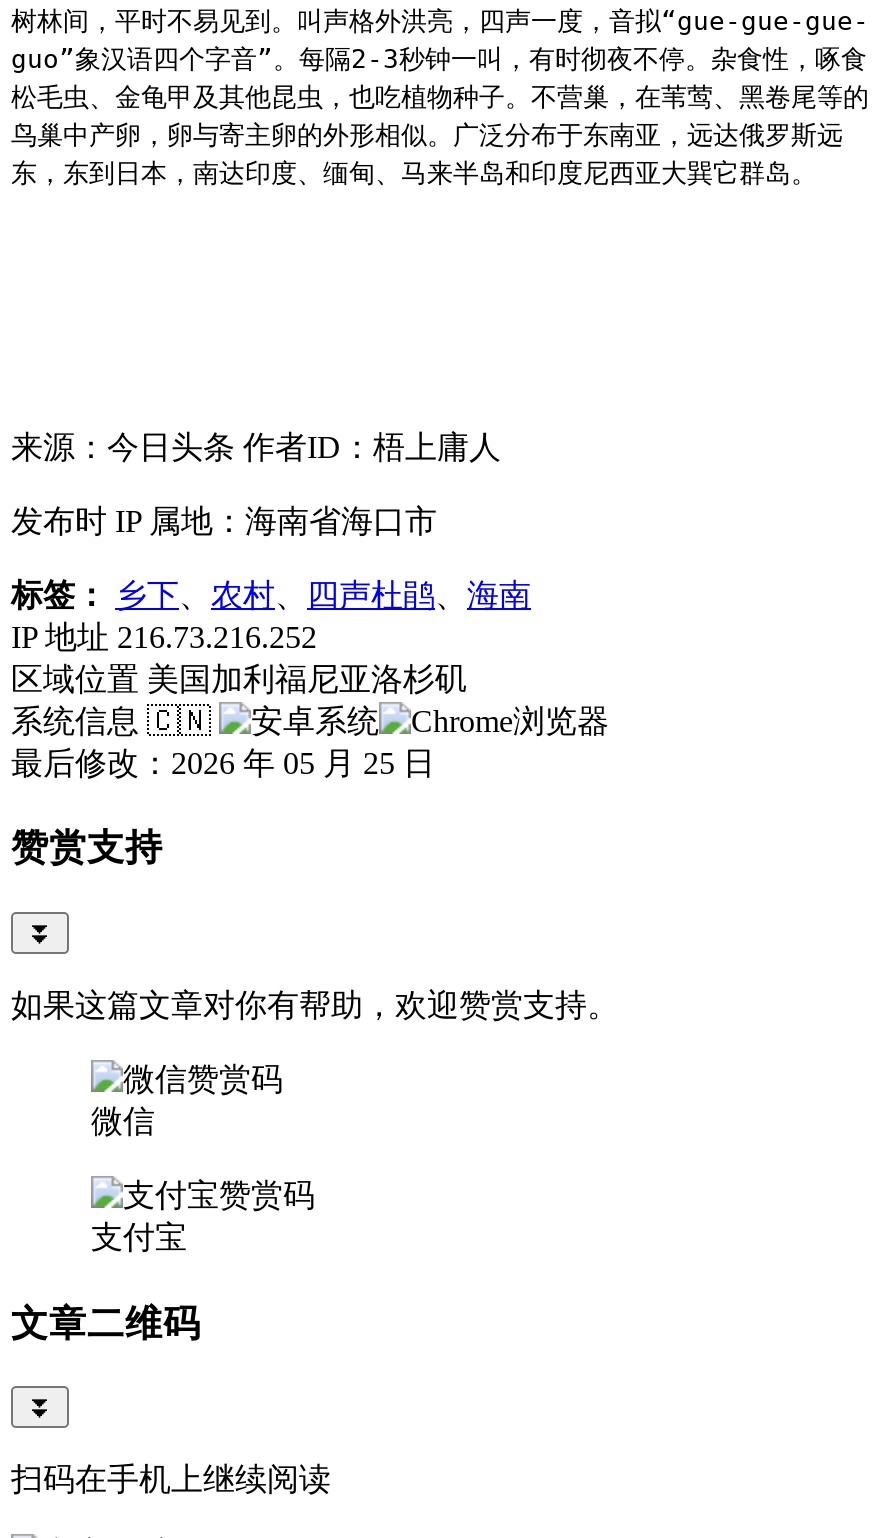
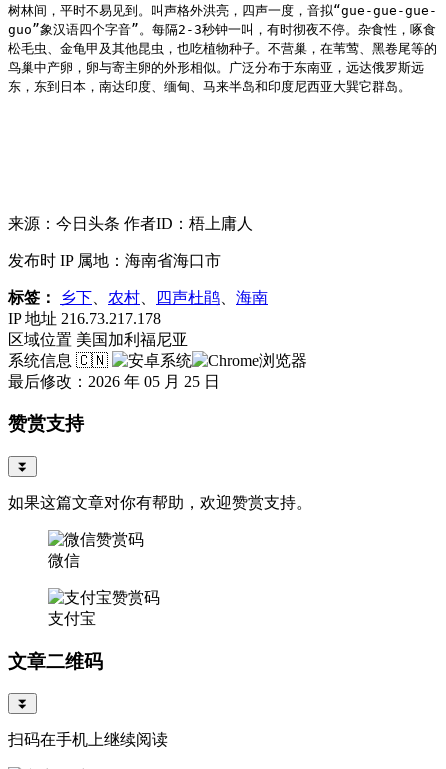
[11,619,467,695] IP 地址 216.73.216.252 | 区域位置 美国加利福尼亚洛杉矶 -> [8,310,188,348] IP 地址 216.73.217.178 | 区域位置 美国加利福尼亚

